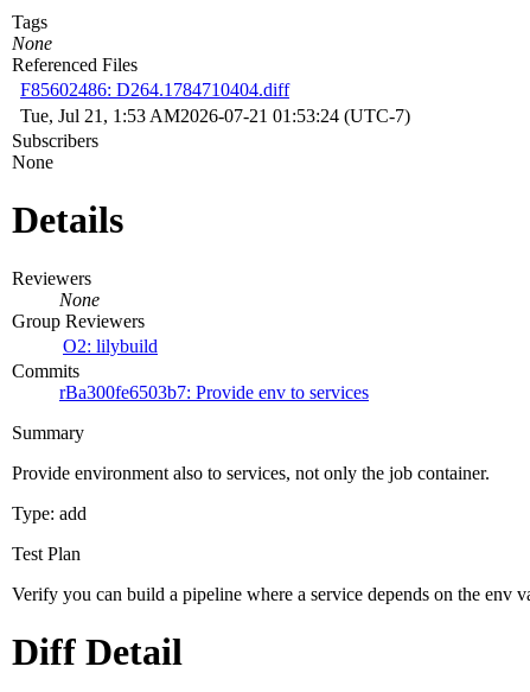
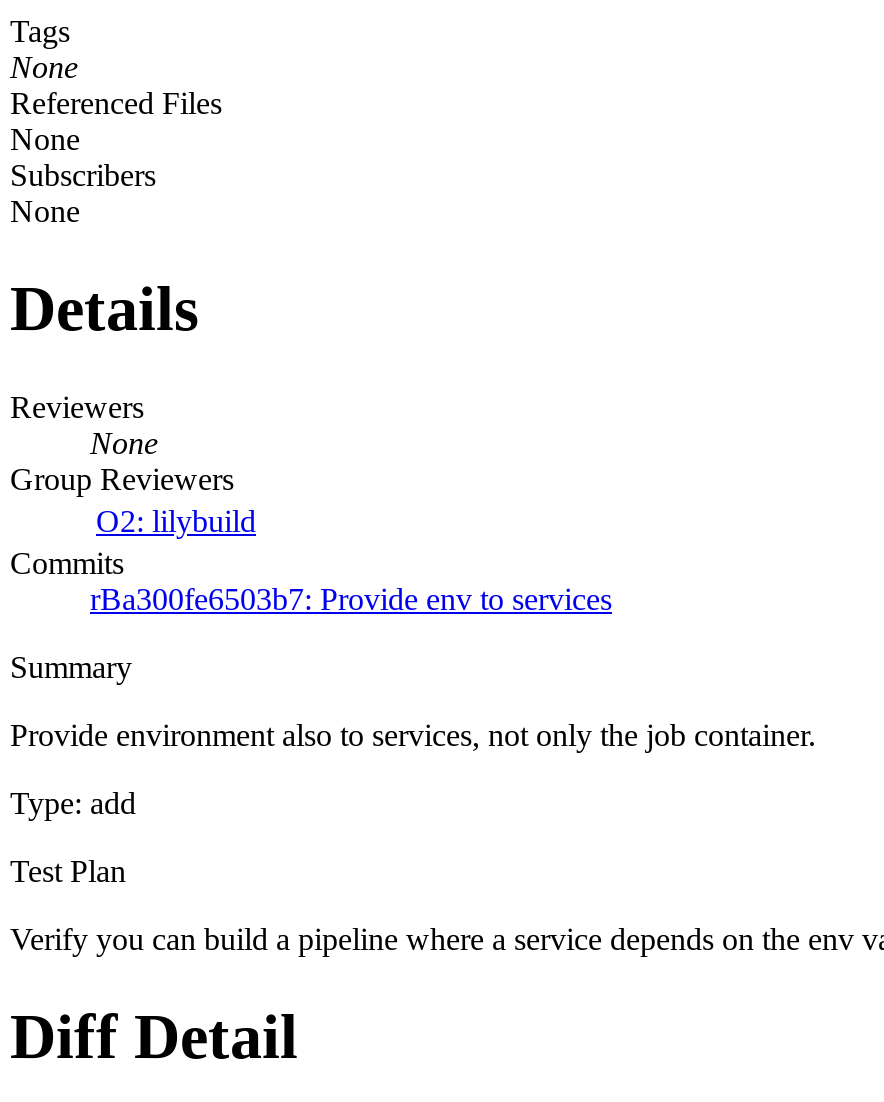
[20,79,410,126] F85602486: D264.1784710404.diff | Tue, Jul 21, 1:53 AM2026-07-21 01:53:24 (UTC-7) -> [10,122,80,156] None

